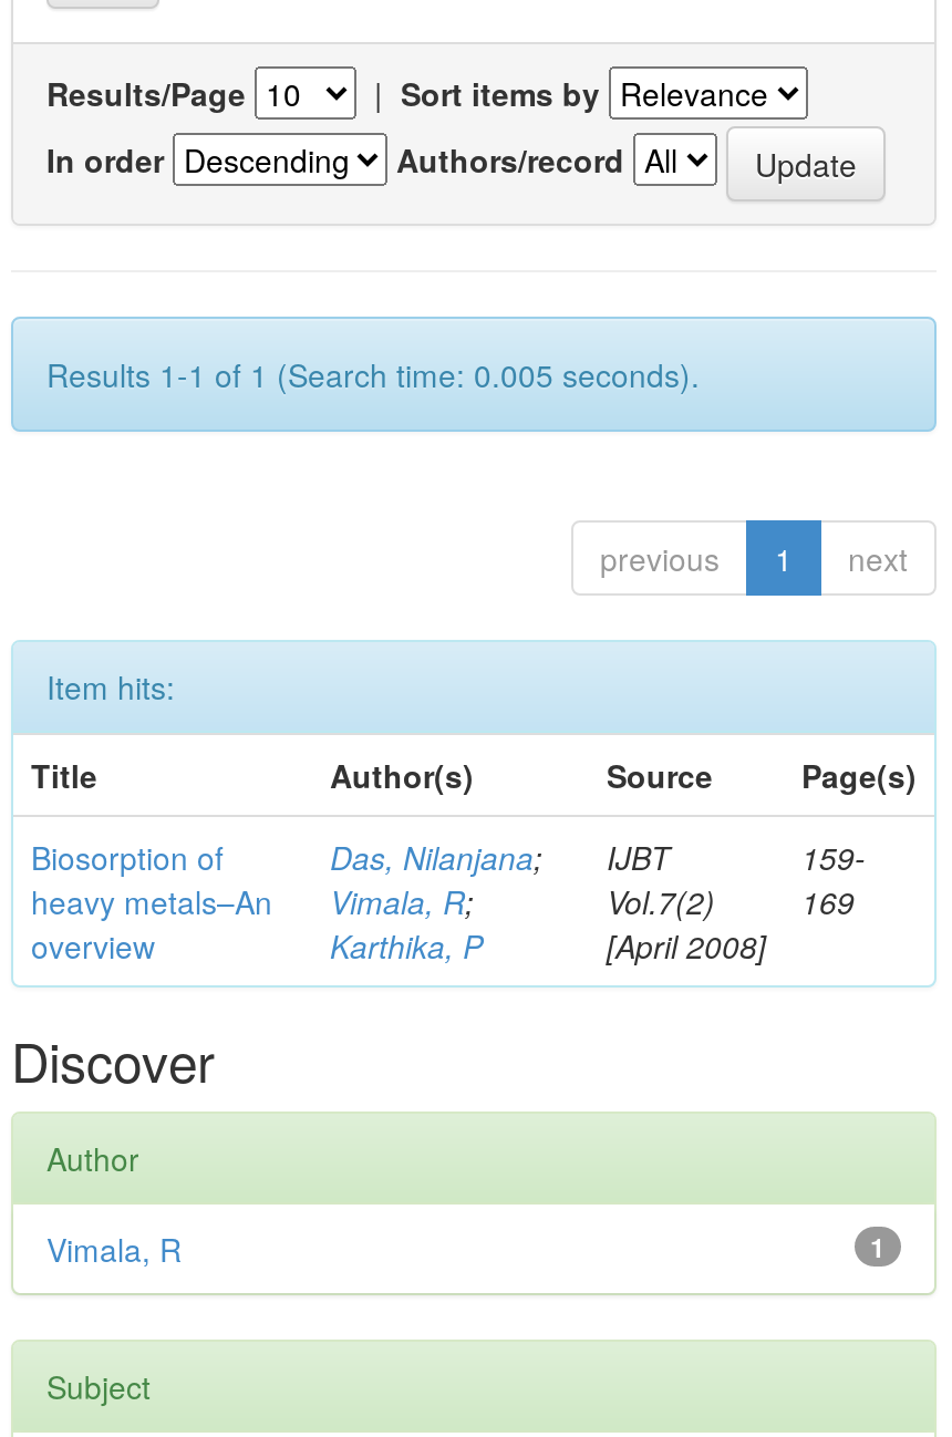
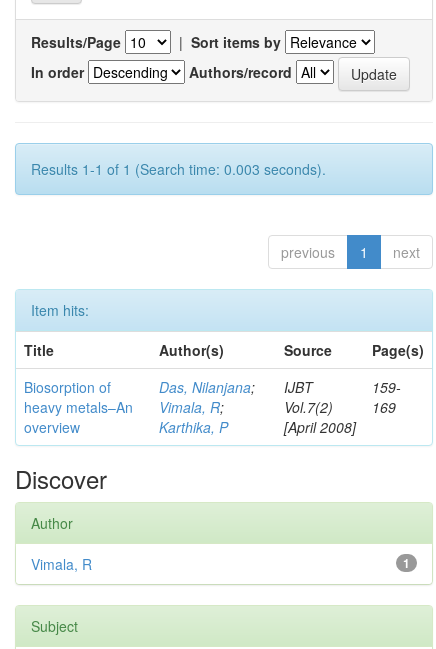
[46,352,700,396] Results 1-1 of 1 (Search time: 0.005 seconds). -> [31,159,326,179] Results 1-1 of 1 (Search time: 0.003 seconds).

